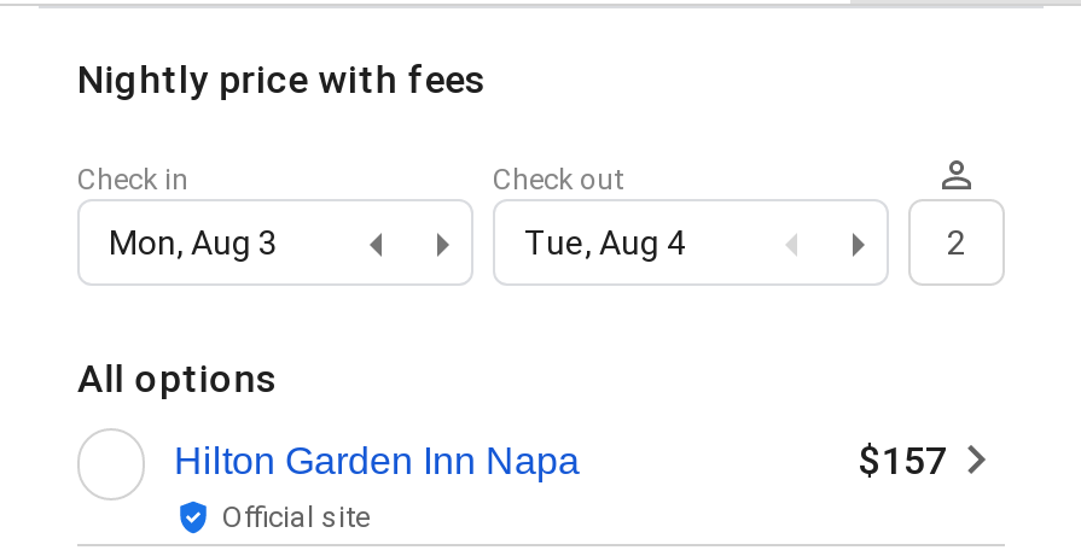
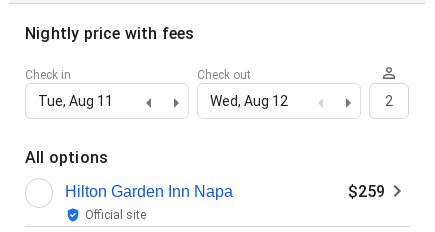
[109,223,278,262] Mon, Aug 3 -> [38,93,113,109] Tue, Aug 11
[524,223,686,262] Tue, Aug 4 -> [210,93,288,109] Wed, Aug 12
[858,438,947,484] $157 -> [348,182,385,201] $259

